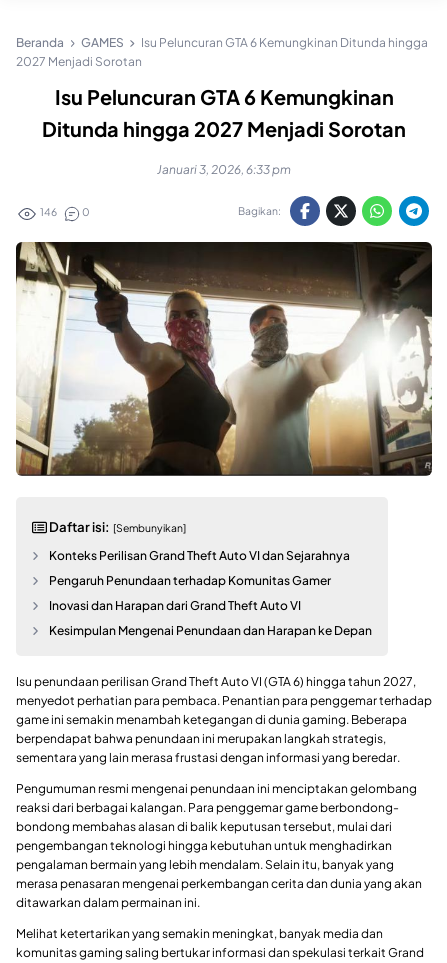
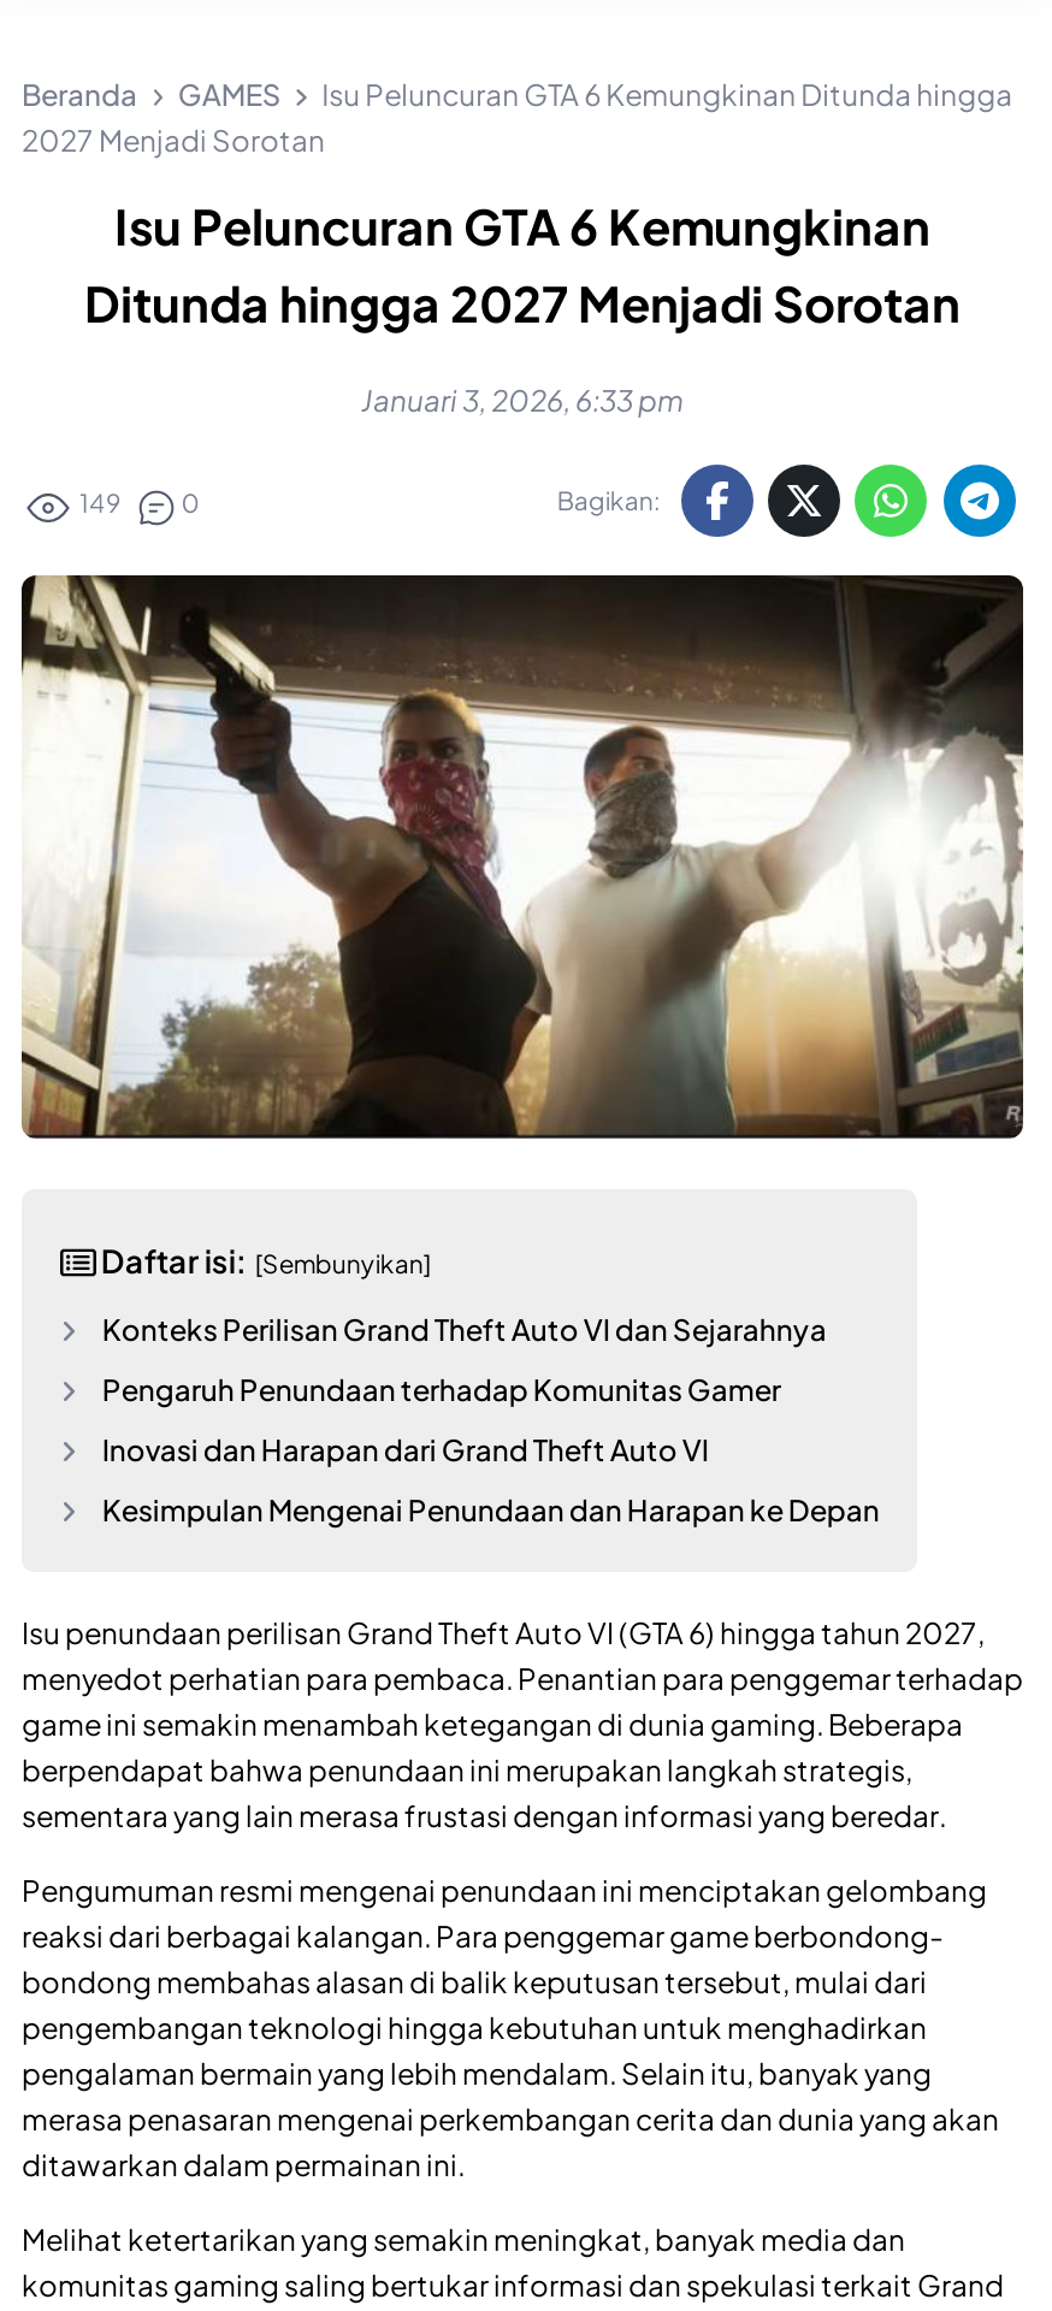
[38,205,59,218] 146 -> [75,487,125,519] 149

